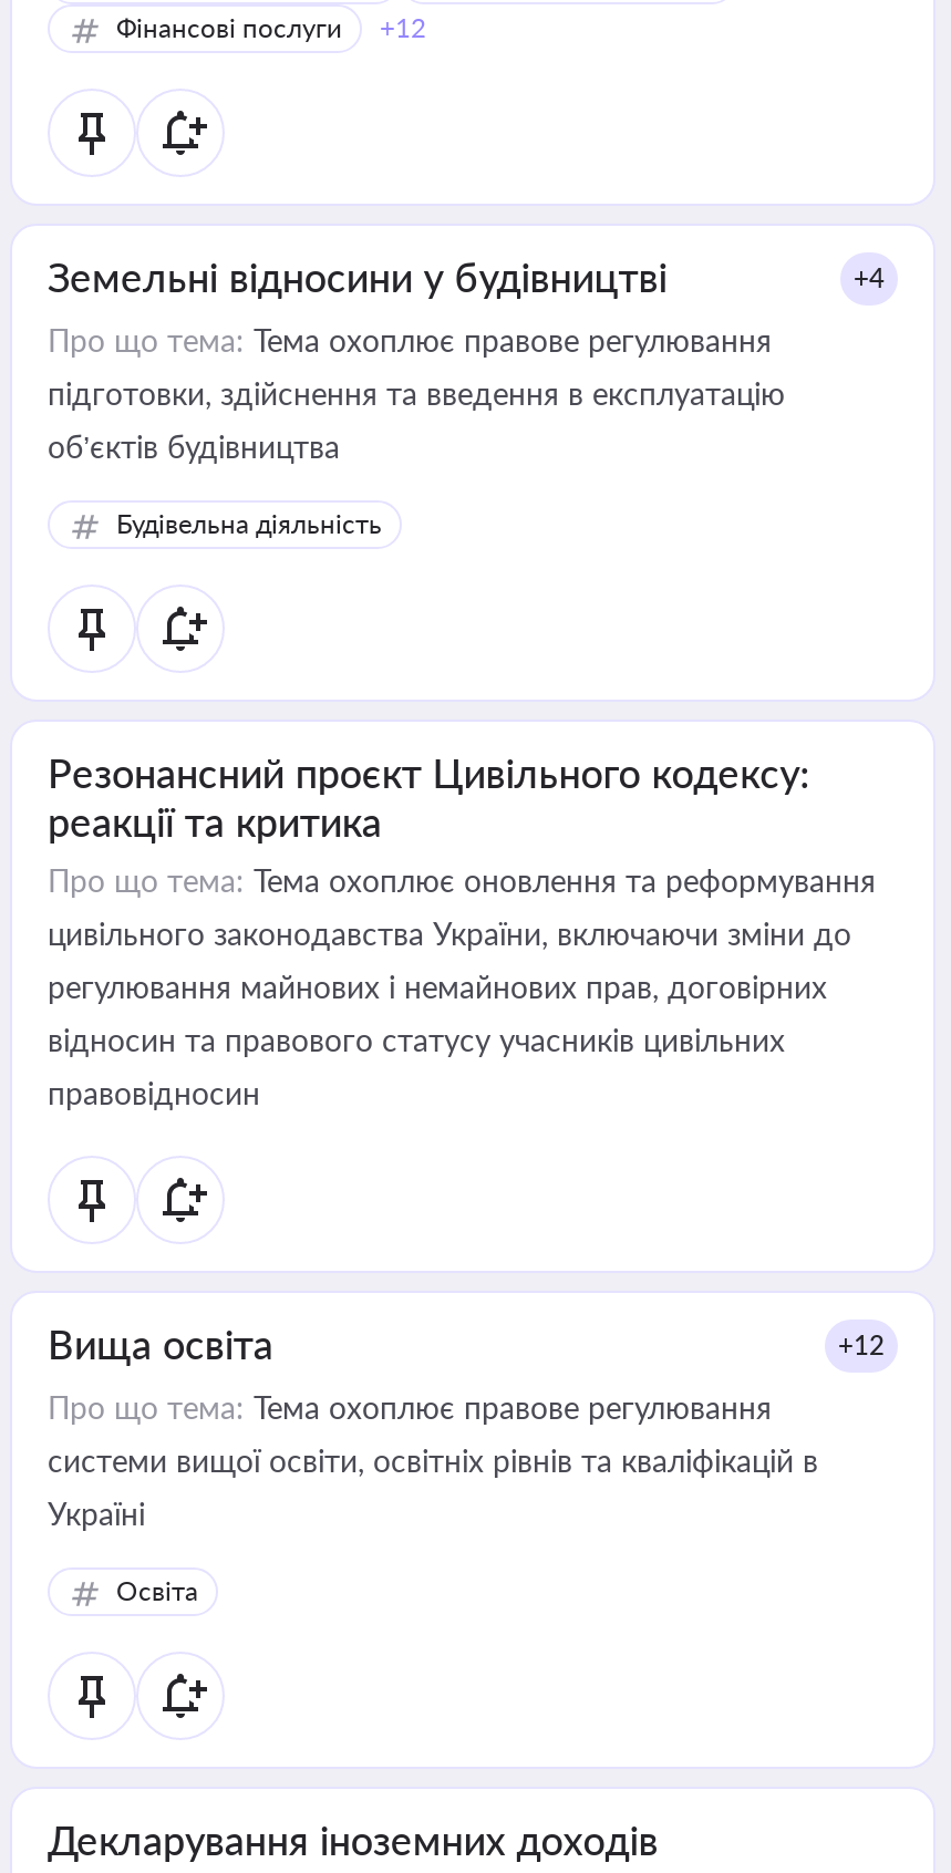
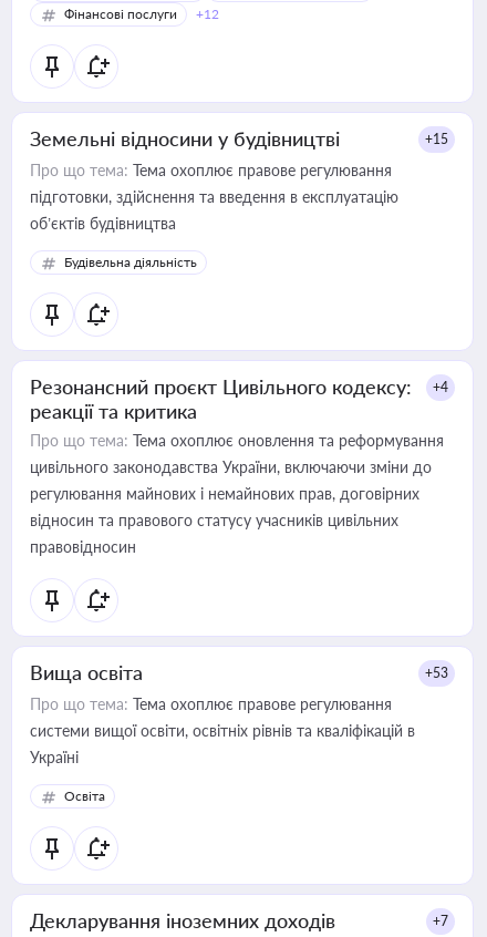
[854,261,885,294] +4 -> [425,131,448,147] +15
none -> [433,379,448,395] +4
[838,1328,885,1362] +12 -> [425,665,448,681] +53
none -> [433,913,448,929] +7

